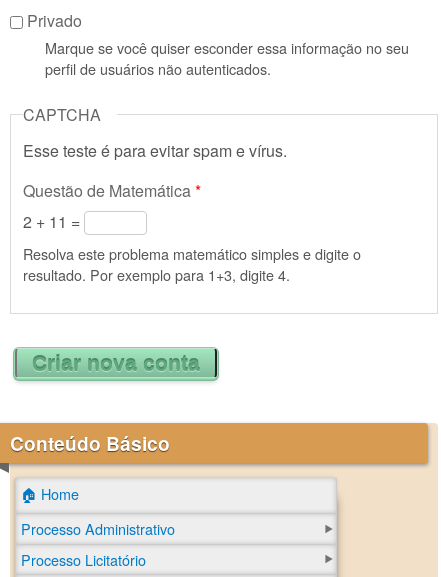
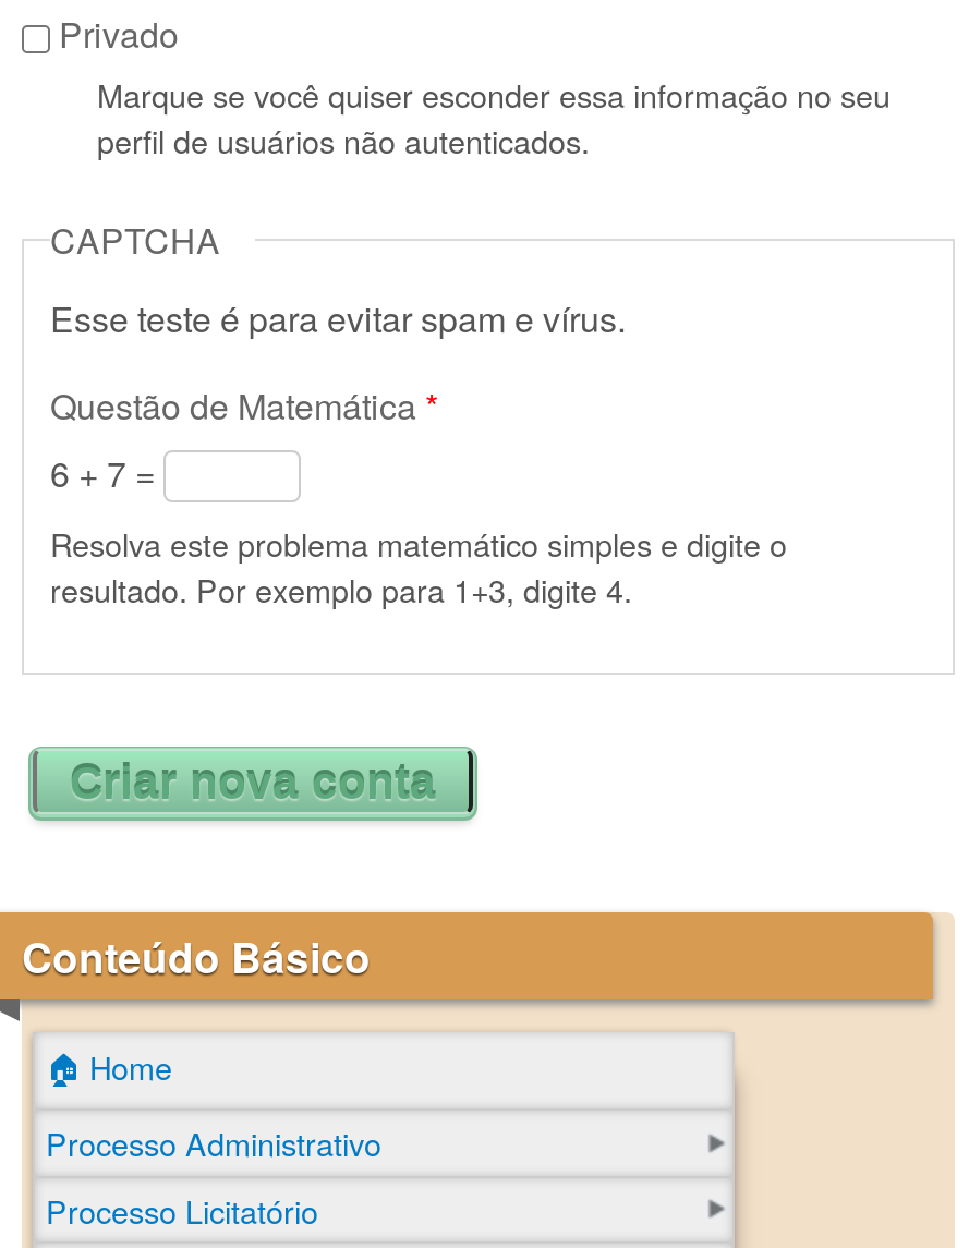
[23,210,84,233] 2 + 11 = -> [50,448,163,498] 6 + 7 =

